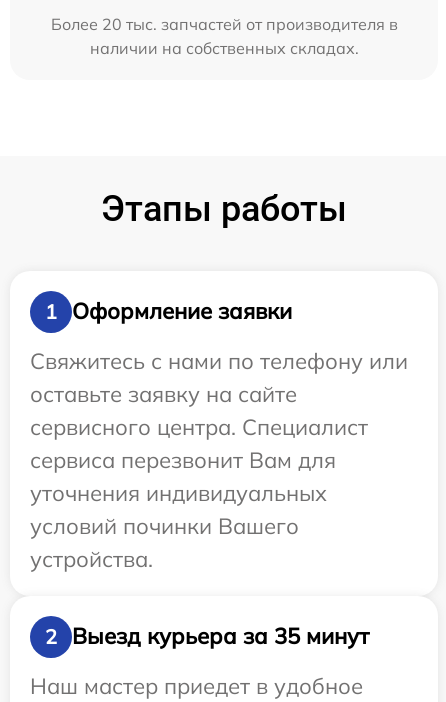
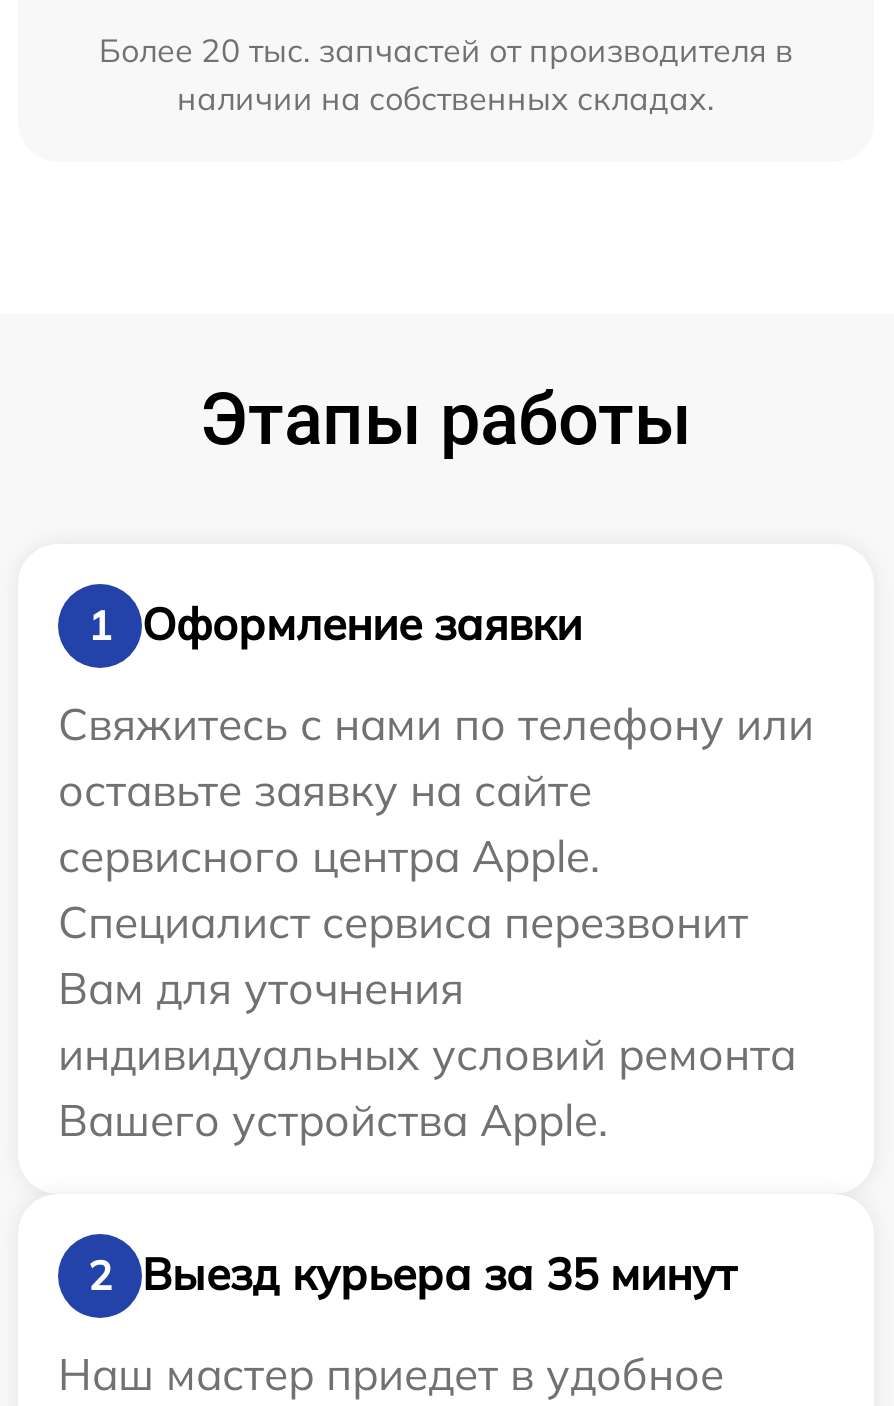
[30,413,368,573] сервисного центра. Специалист | сервиса перезвонит Вам для | уточнения индивидуальных | условий починки Вашего | устройства. -> [58,828,796,1148] сервисного центра Apple. | Специалист сервиса перезвонит | Вам для уточнения | индивидуальных условий ремонта | Вашего устройства Apple.

